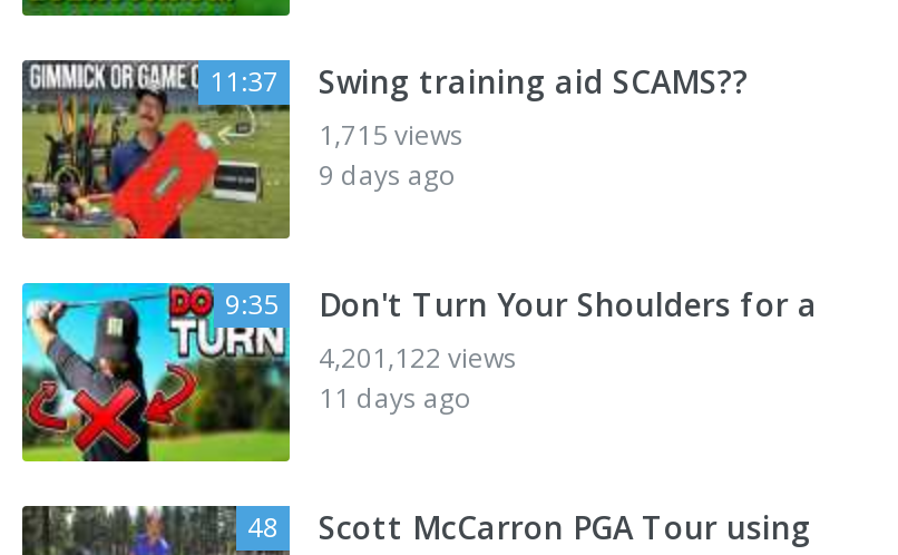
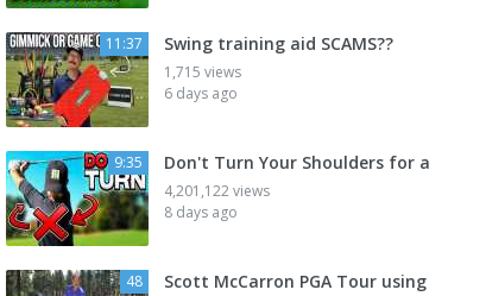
[319,156,457,194] 9 days ago -> [164,83,238,104] 6 days ago
[319,379,472,417] 11 days ago -> [164,202,238,222] 8 days ago

